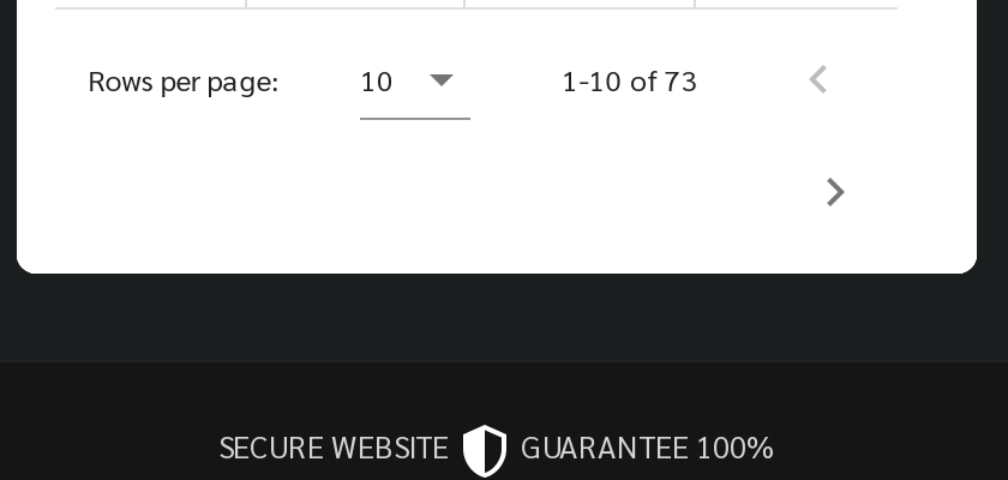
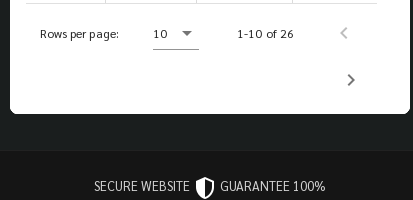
[562,60,698,98] 1-10 of 73 -> [237,25,294,41] 1-10 of 26

